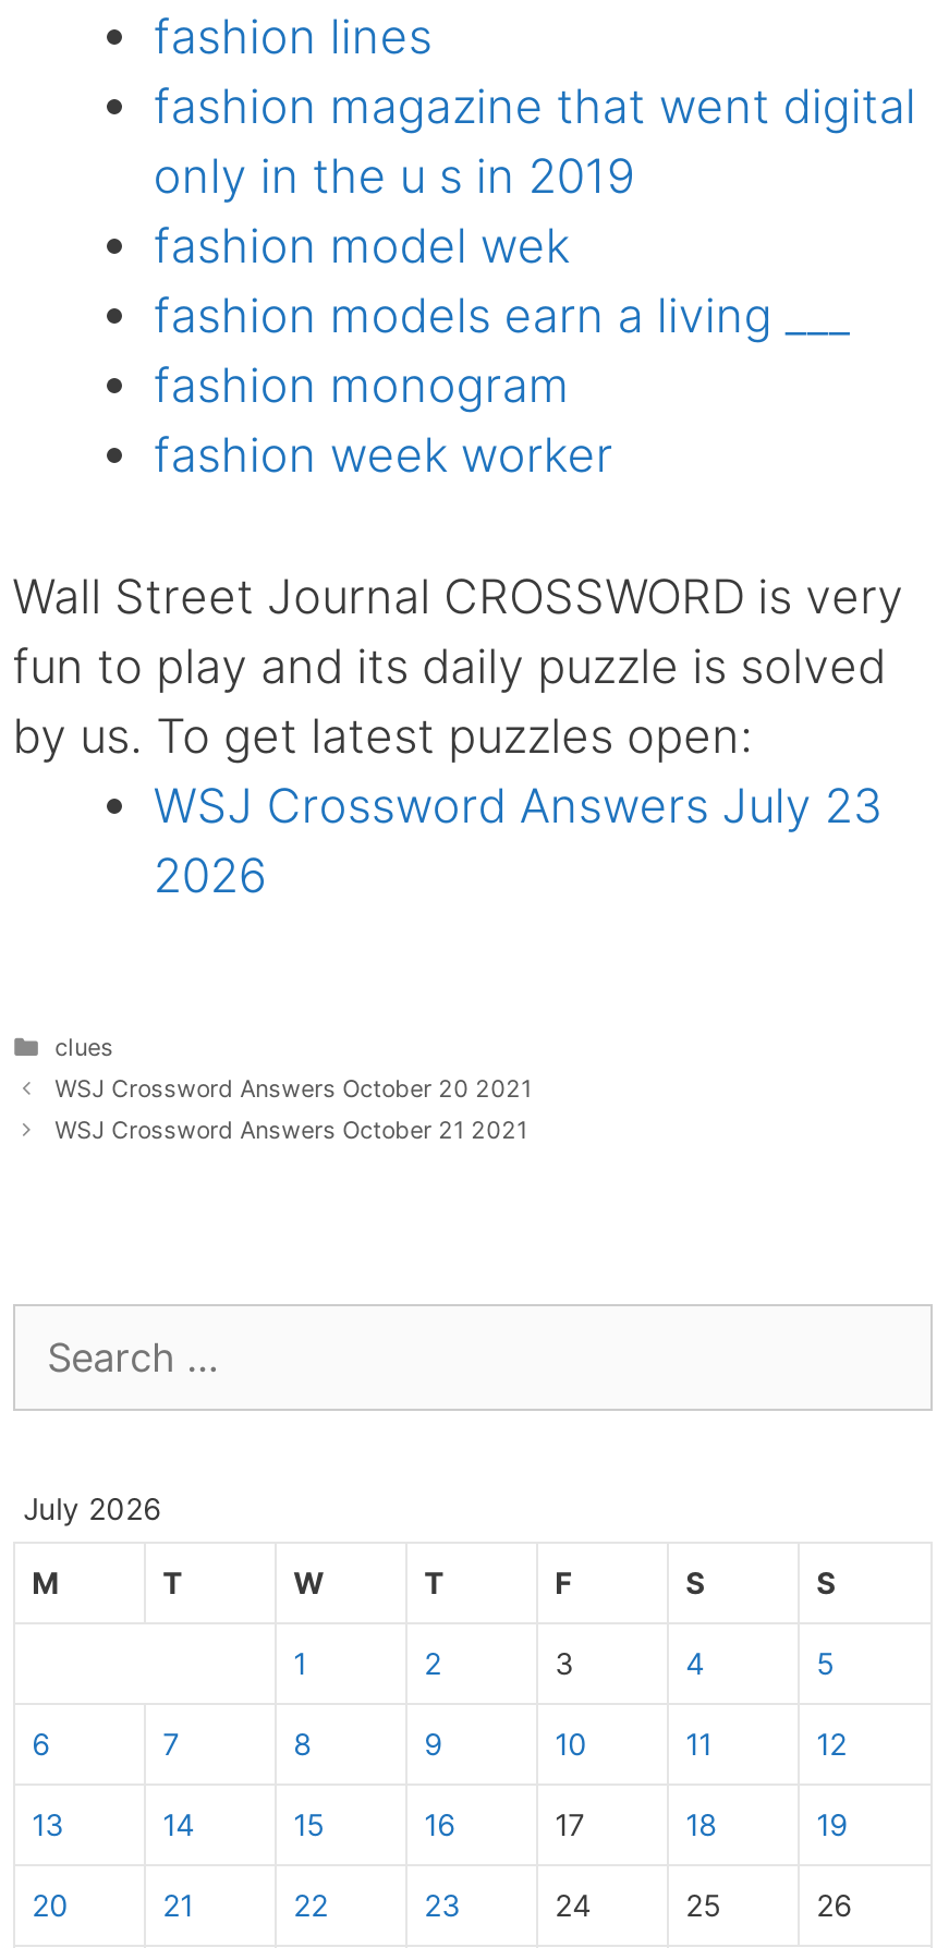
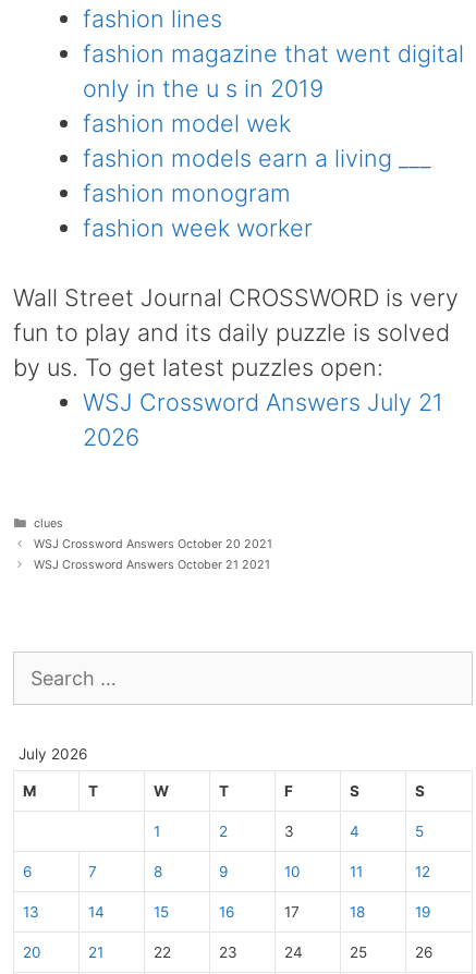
[153,776,883,833] WSJ Crossword Answers July 23 -> [83,388,444,417] WSJ Crossword Answers July 21

